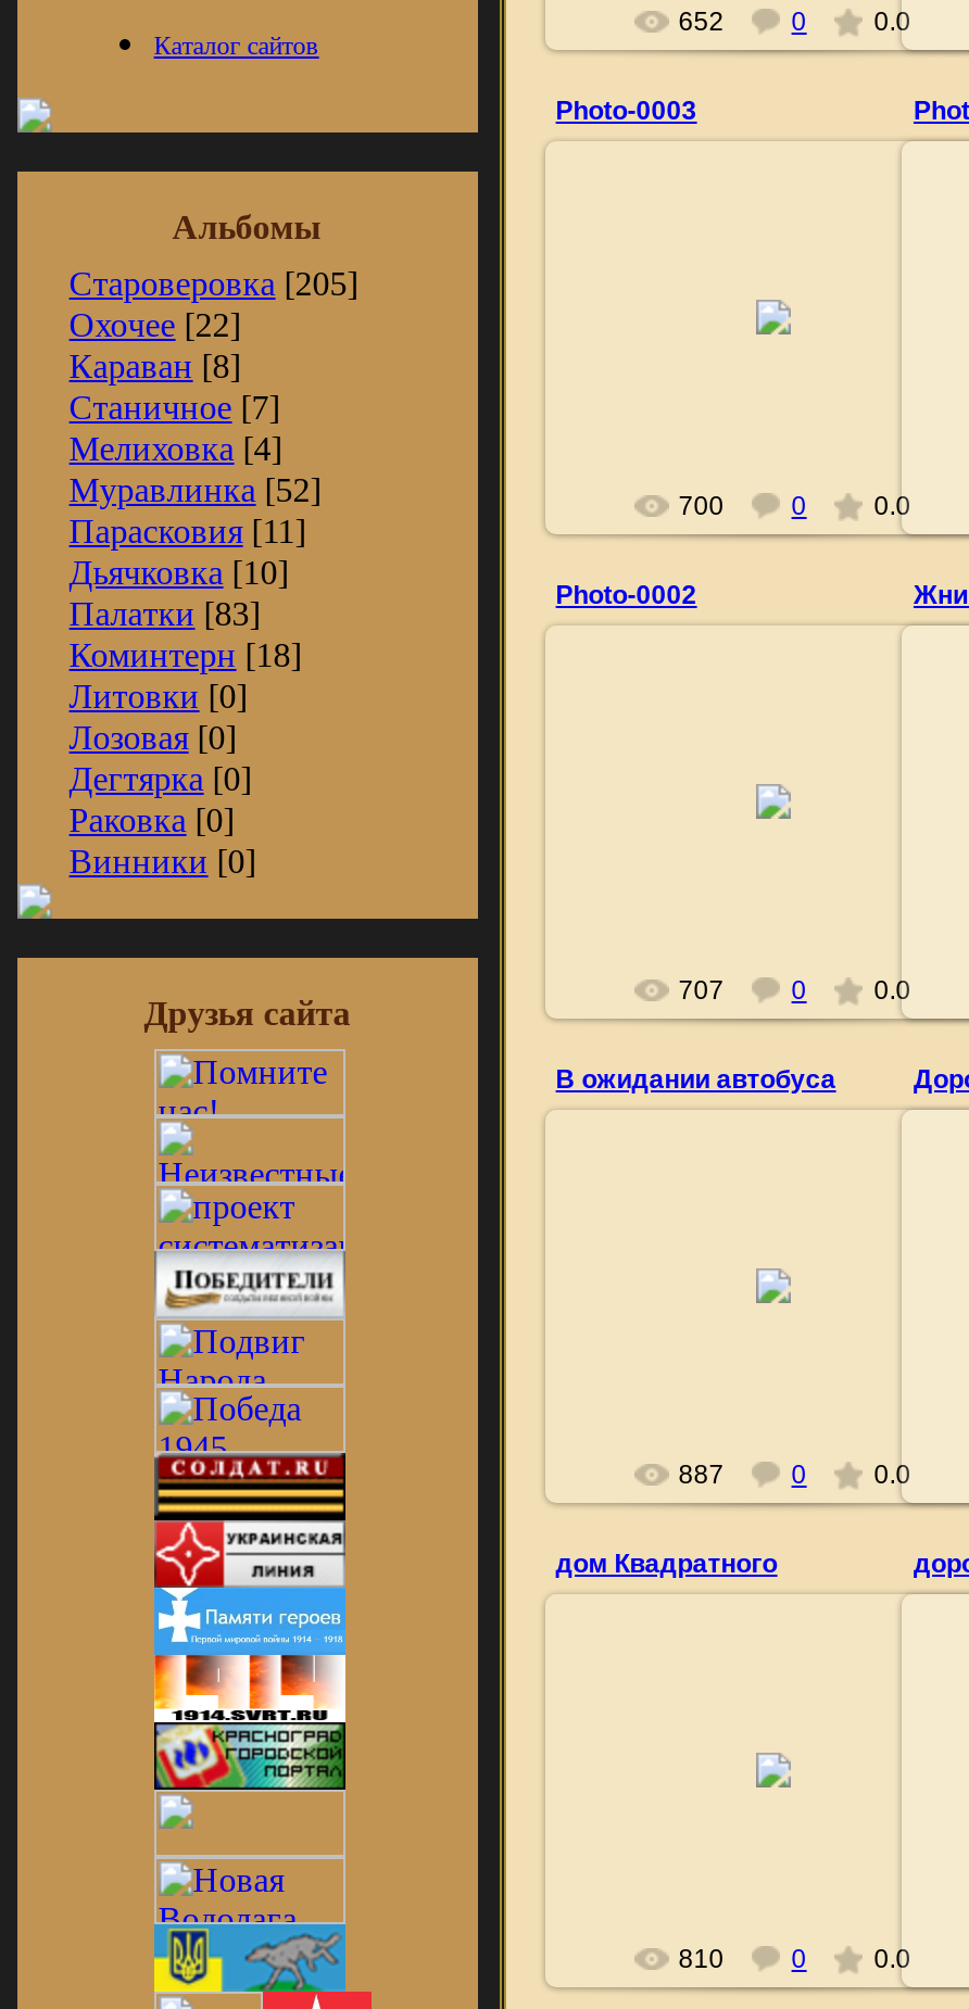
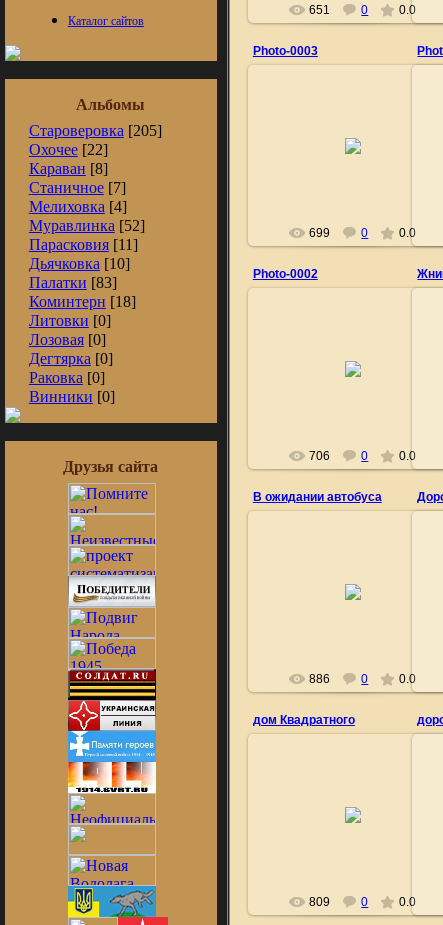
[679,7,724,37] 652 -> [309,3,330,17] 651
[679,491,724,521] 700 -> [309,226,330,240] 699
[679,975,724,1006] 707 -> [309,449,330,463] 706
[679,1460,724,1490] 887 -> [309,672,330,686] 886
[152,1709,348,1792] [image] -> [67,788,157,825] [image]
[679,1944,724,1974] 810 -> [309,895,330,909] 809

